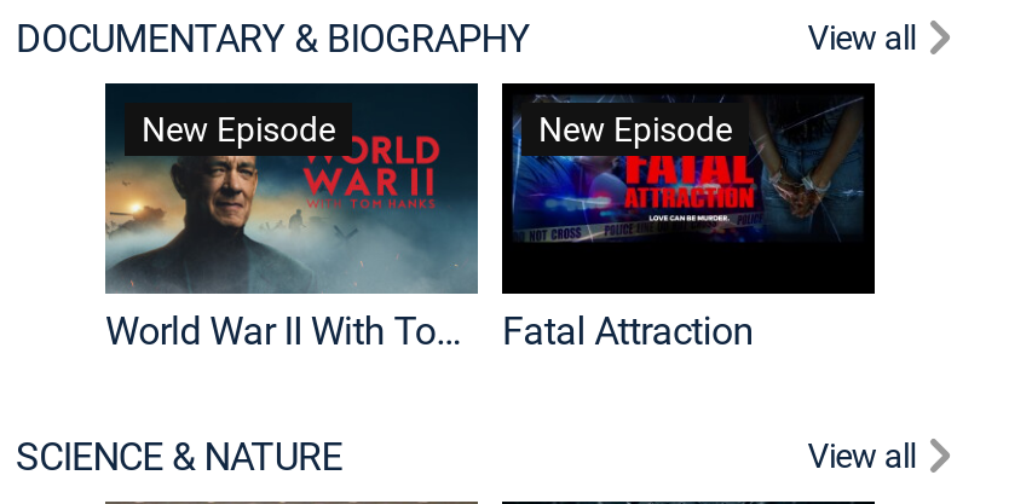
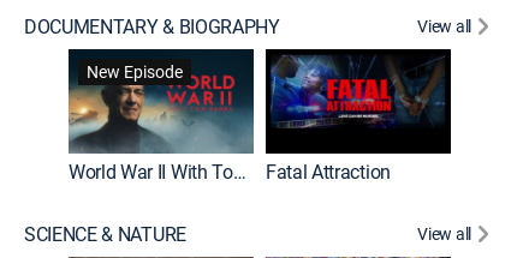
[538,106,732,152] New Episode -> none

